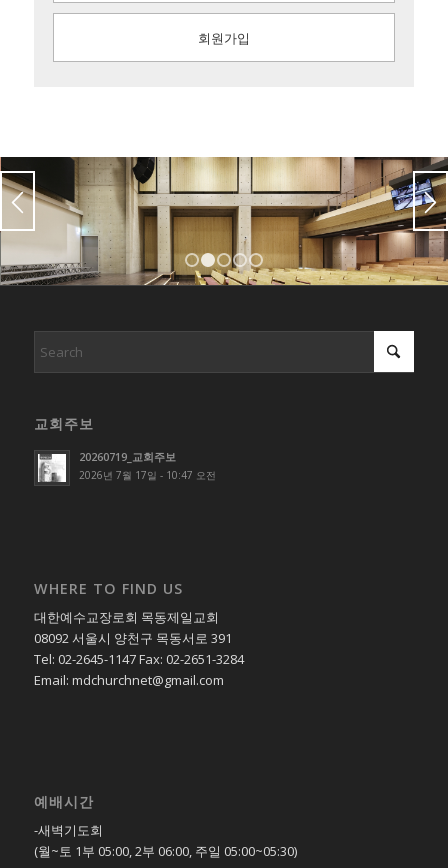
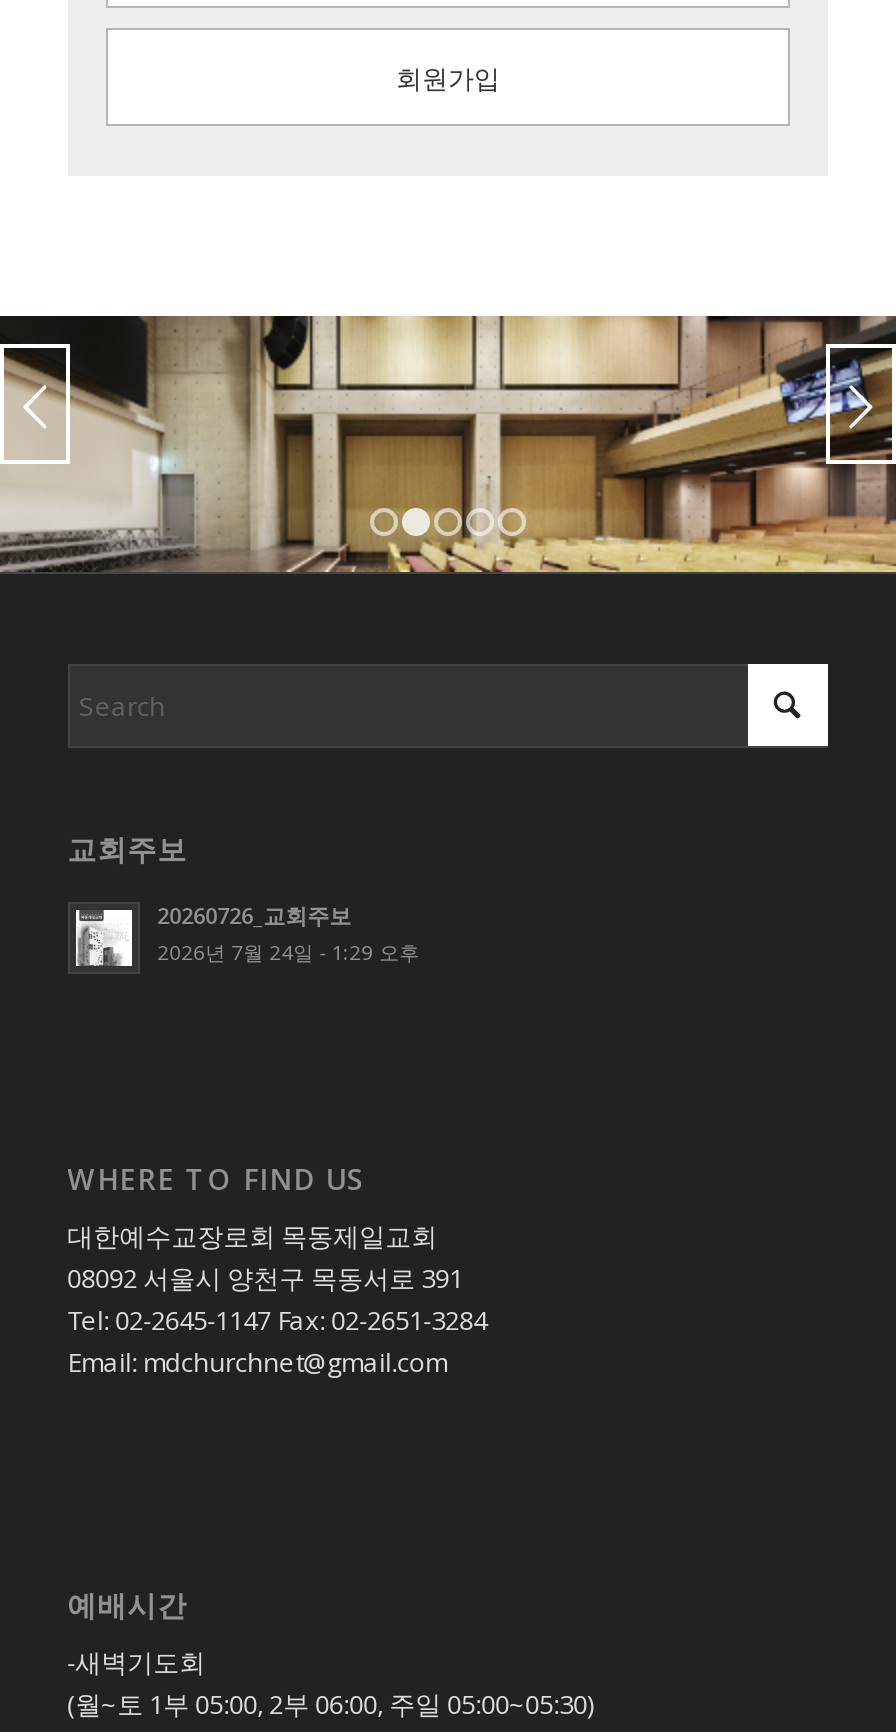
[79,449,216,482] 20260719_교회주보 | 2026년 7월 17일 - 10:47 오전 -> [157,899,419,965] 20260726_교회주보 | 2026년 7월 24일 - 1:29 오후

